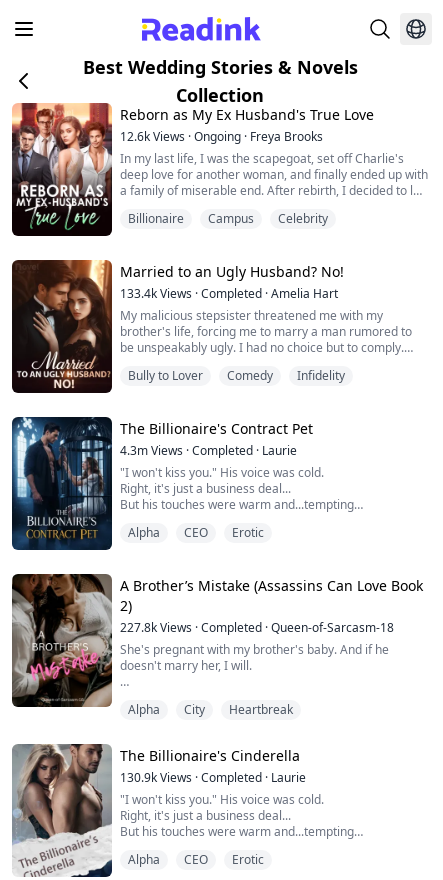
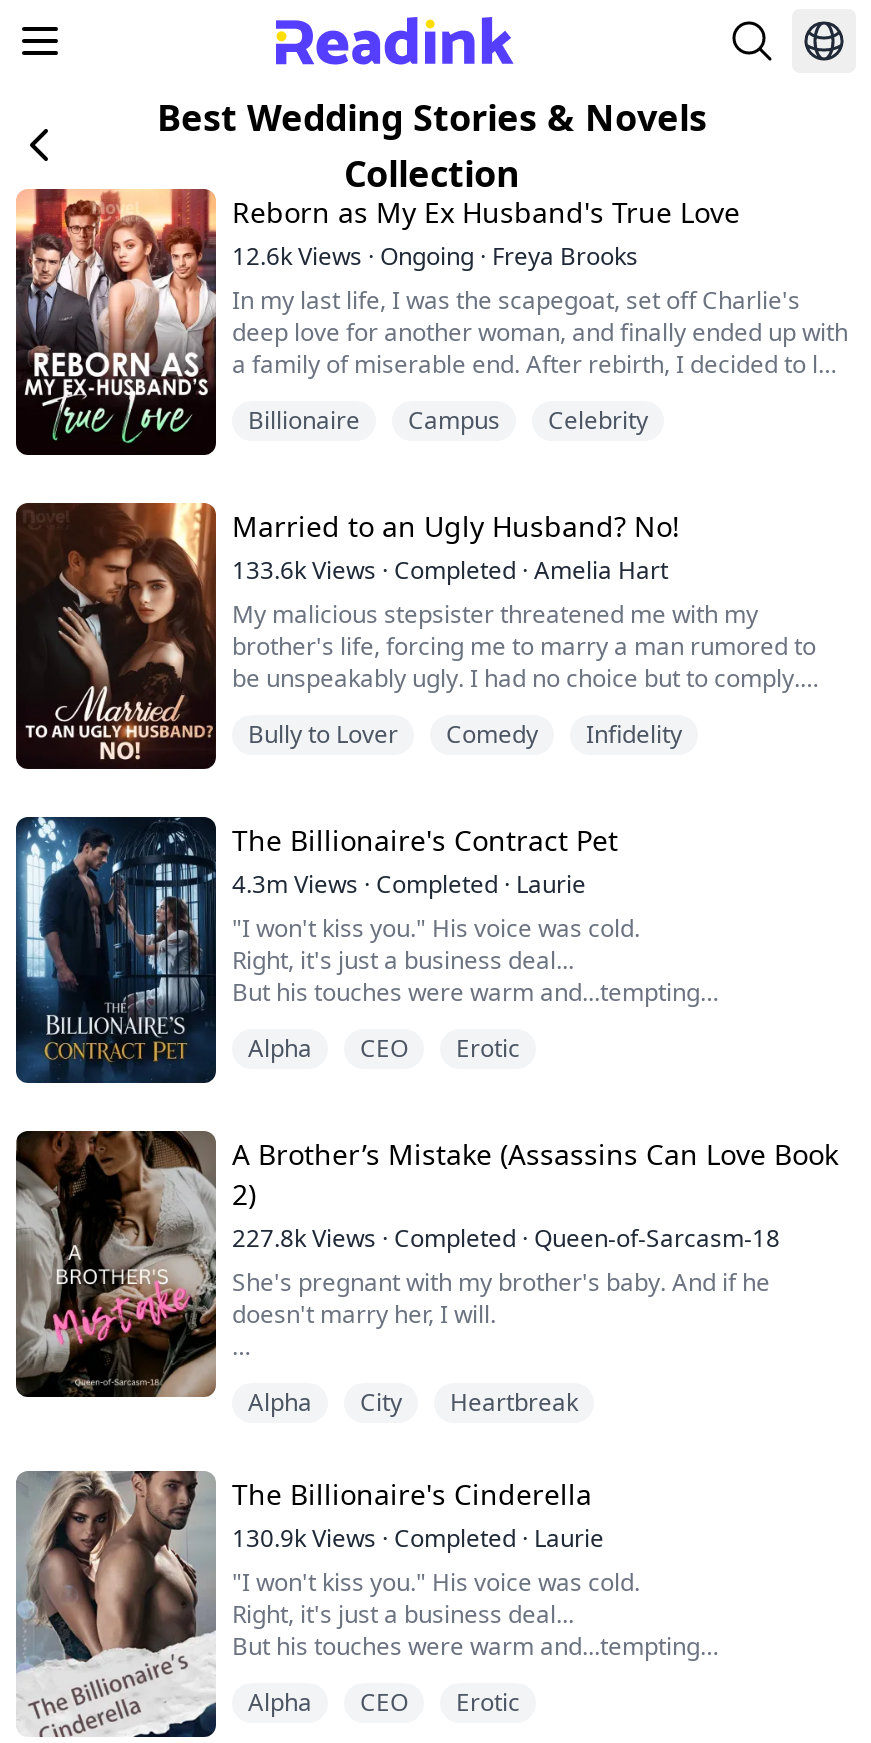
[120,285,338,302] 133.4k Views · Completed · Amelia Hart -> [232,553,668,587] 133.6k Views · Completed · Amelia Hart

